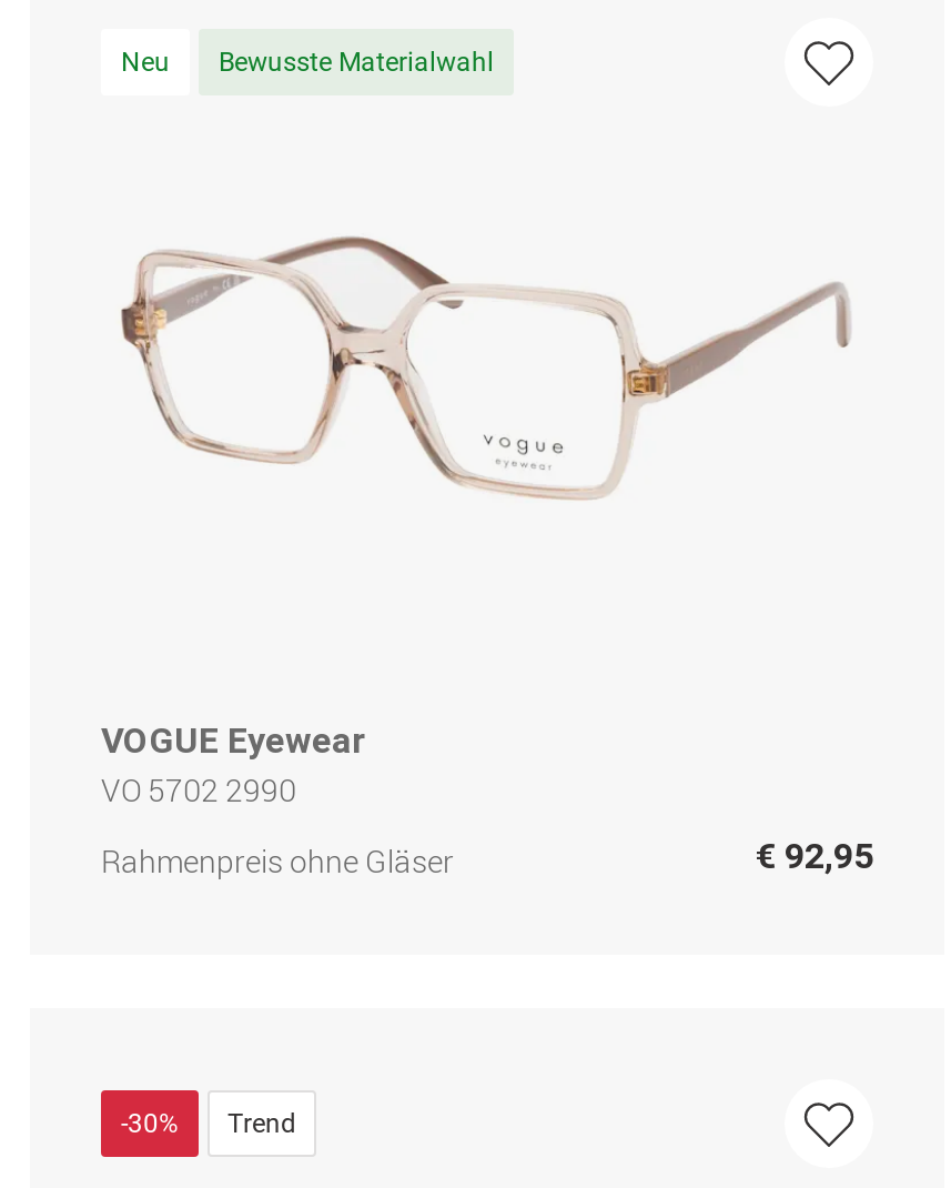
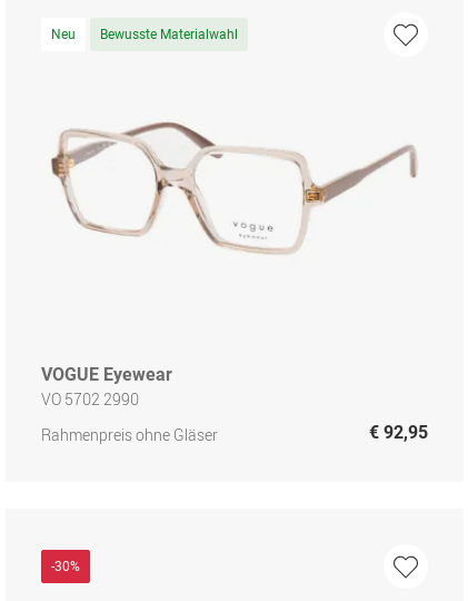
[227,1108,296,1139] Trend -> none

